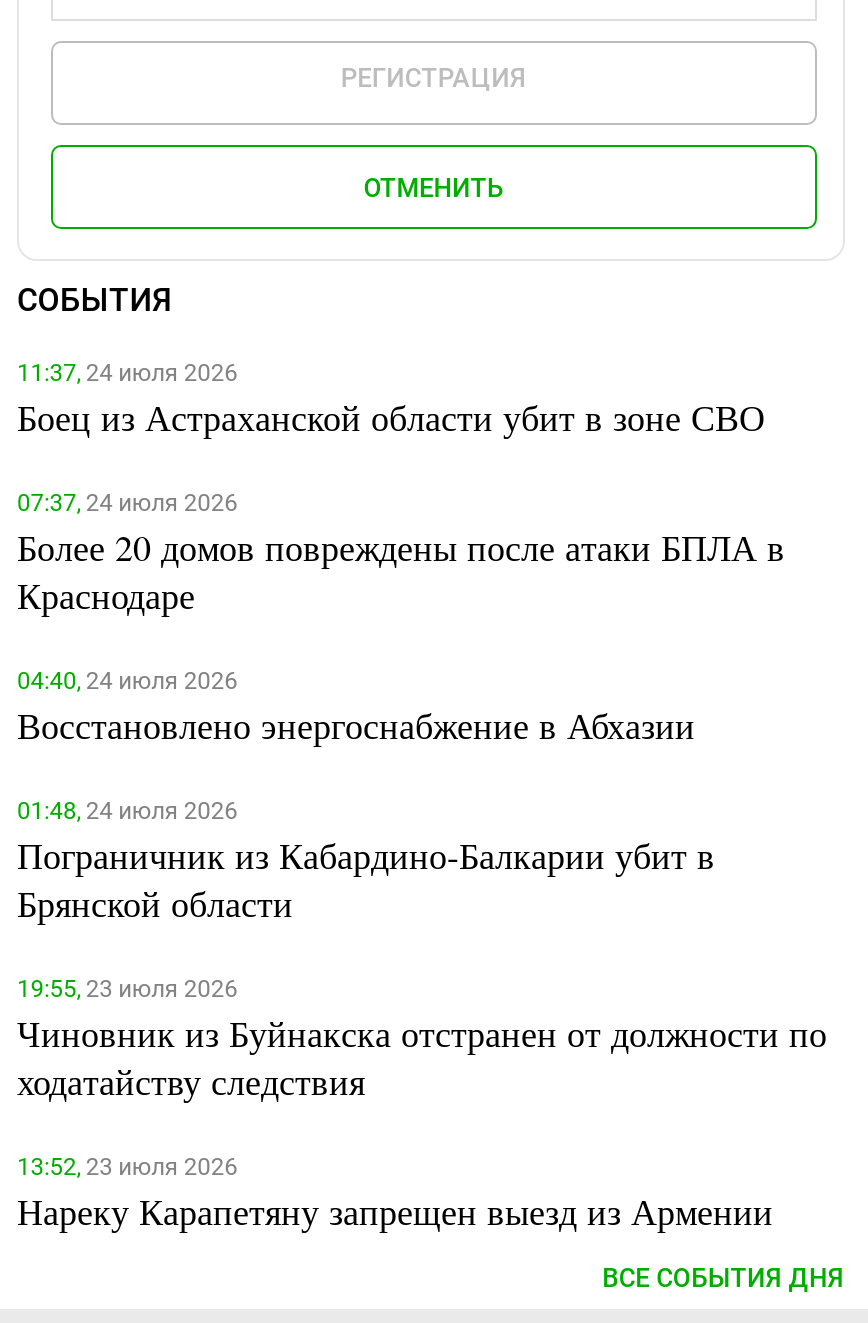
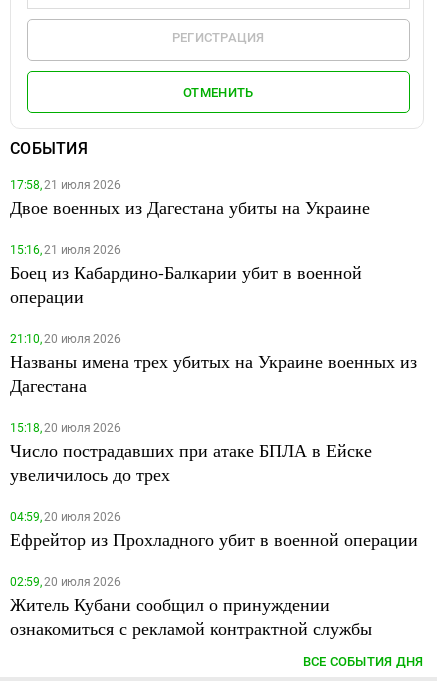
[17,359,765,441] 11:37, 24 июля 2026 | Боец из Астраханской области убит в зоне СВО -> [10,178,370,219] 17:58, 21 июля 2026 | Двое военных из Дагестана убиты на Украине
[17,489,785,619] 07:37, 24 июля 2026 | Более 20 домов повреждены после атаки БПЛА в | Краснодаре -> [10,243,362,308] 15:16, 21 июля 2026 | Боец из Кабардино-Балкарии убит в военной | операции
[17,667,695,749] 04:40, 24 июля 2026 | Восстановлено энергоснабжение в Абхазии -> [10,332,417,397] 21:10, 20 июля 2026 | Названы имена трех убитых на Украине военных из | Дагестана
[17,797,715,927] 01:48, 24 июля 2026 | Пограничник из Кабардино-Балкарии убит в | Брянской области -> [10,421,372,486] 15:18, 20 июля 2026 | Число пострадавших при атаке БПЛА в Ейске | увеличилось до трех
[17,975,827,1105] 19:55, 23 июля 2026 | Чиновник из Буйнакска отстранен от должности по | ходатайству следствия -> [10,510,418,551] 04:59, 20 июля 2026 | Ефрейтор из Прохладного убит в военной операции
[17,1153,773,1235] 13:52, 23 июля 2026 | Нареку Карапетяну запрещен выезд из Армении -> [10,575,372,640] 02:59, 20 июля 2026 | Житель Кубани сообщил о принуждении | ознакомиться с рекламой контрактной службы

